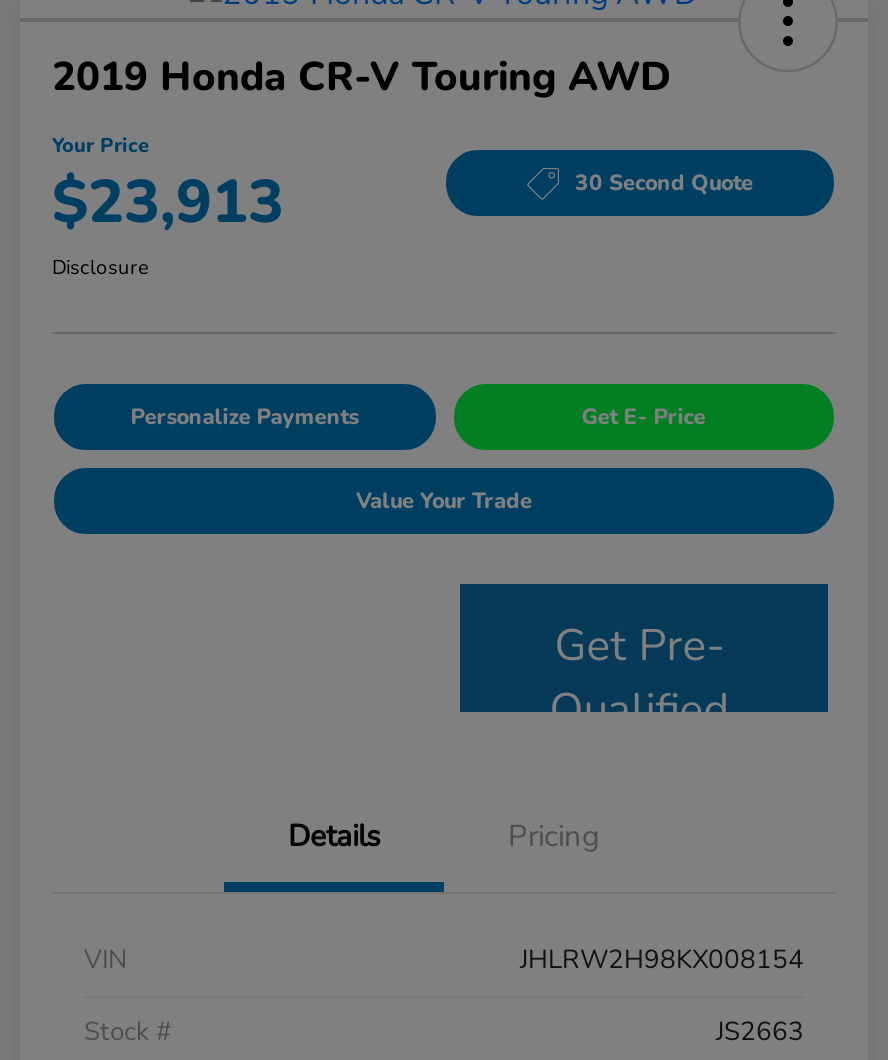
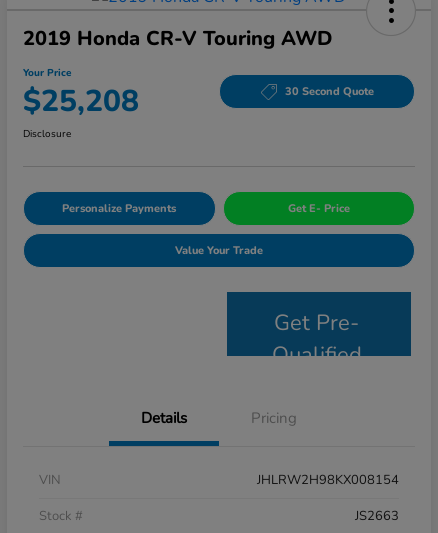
[52,162,284,244] $23,913 -> [23,81,139,122] $25,208

